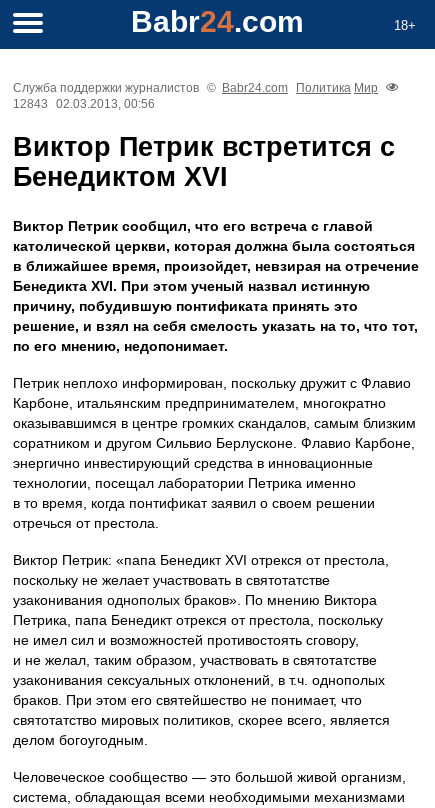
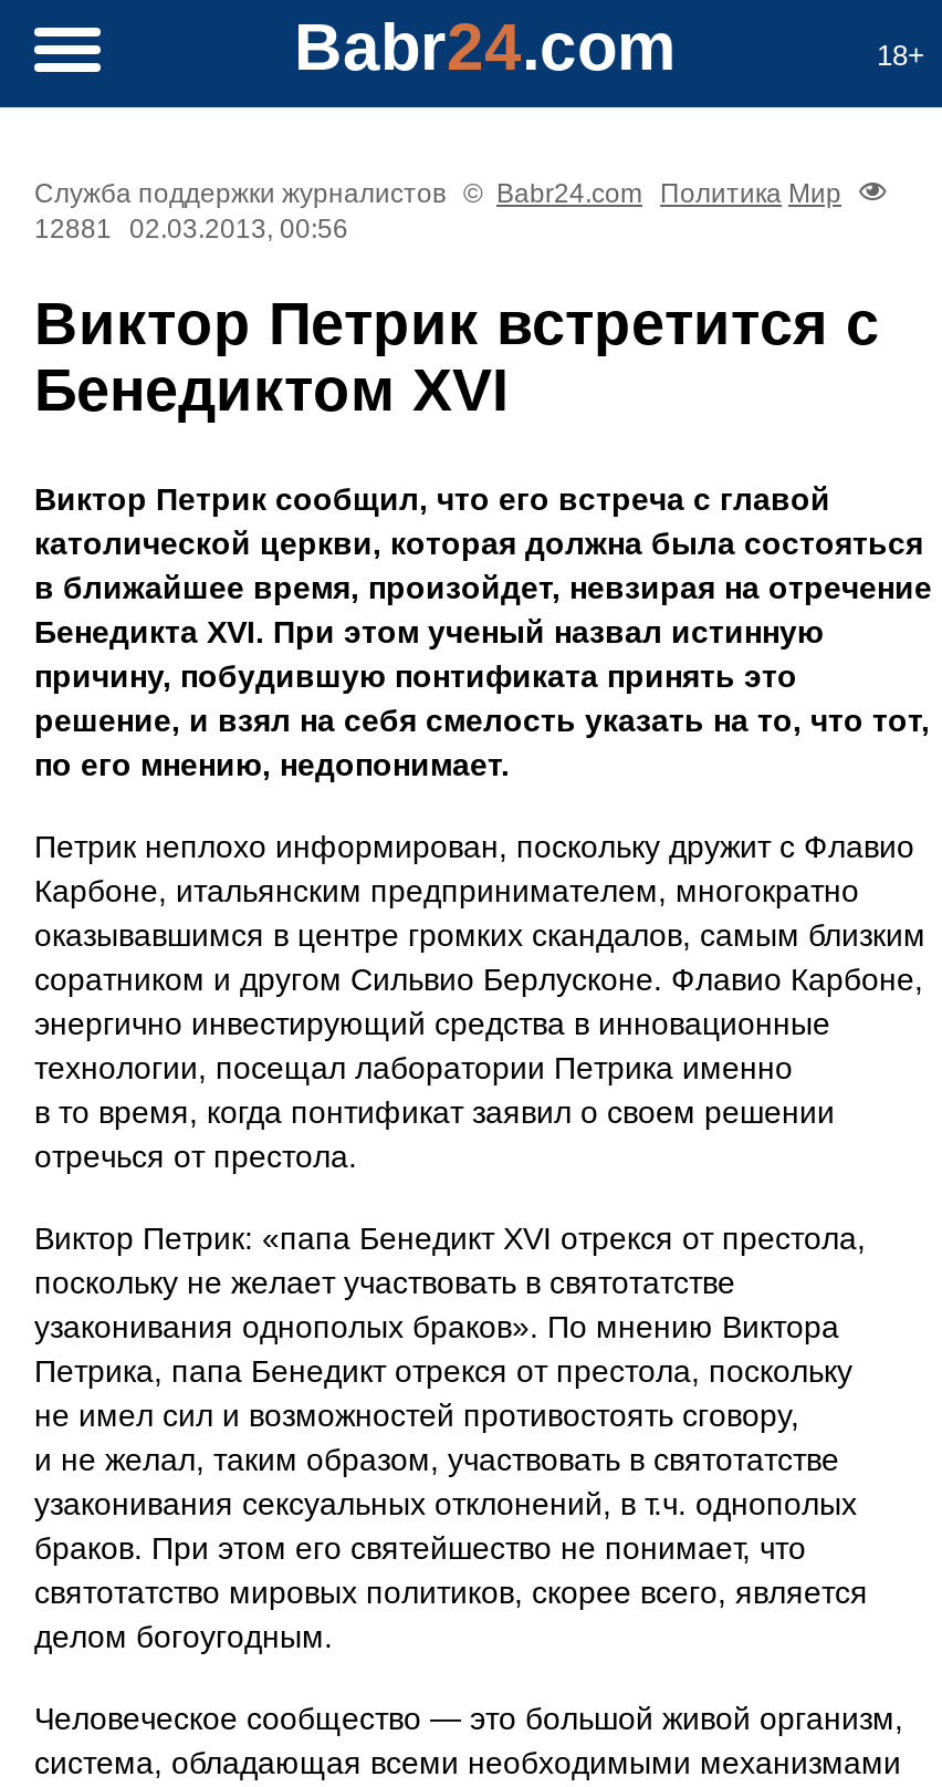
[13,97,155,111] 12843 02.03.2013, 00:56 -> [34,214,348,245] 12881 02.03.2013, 00:56

